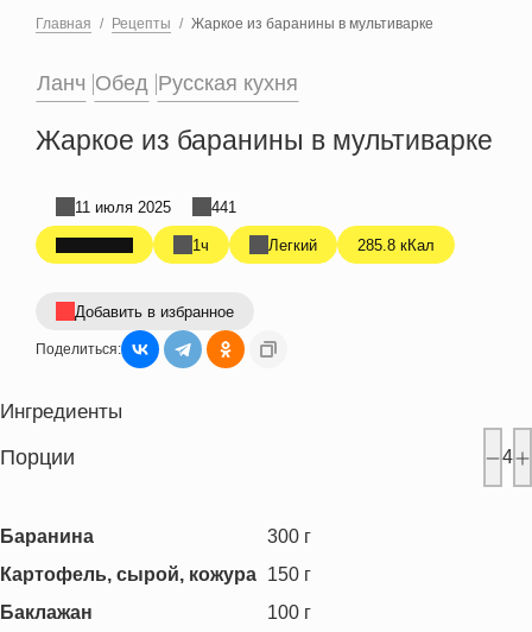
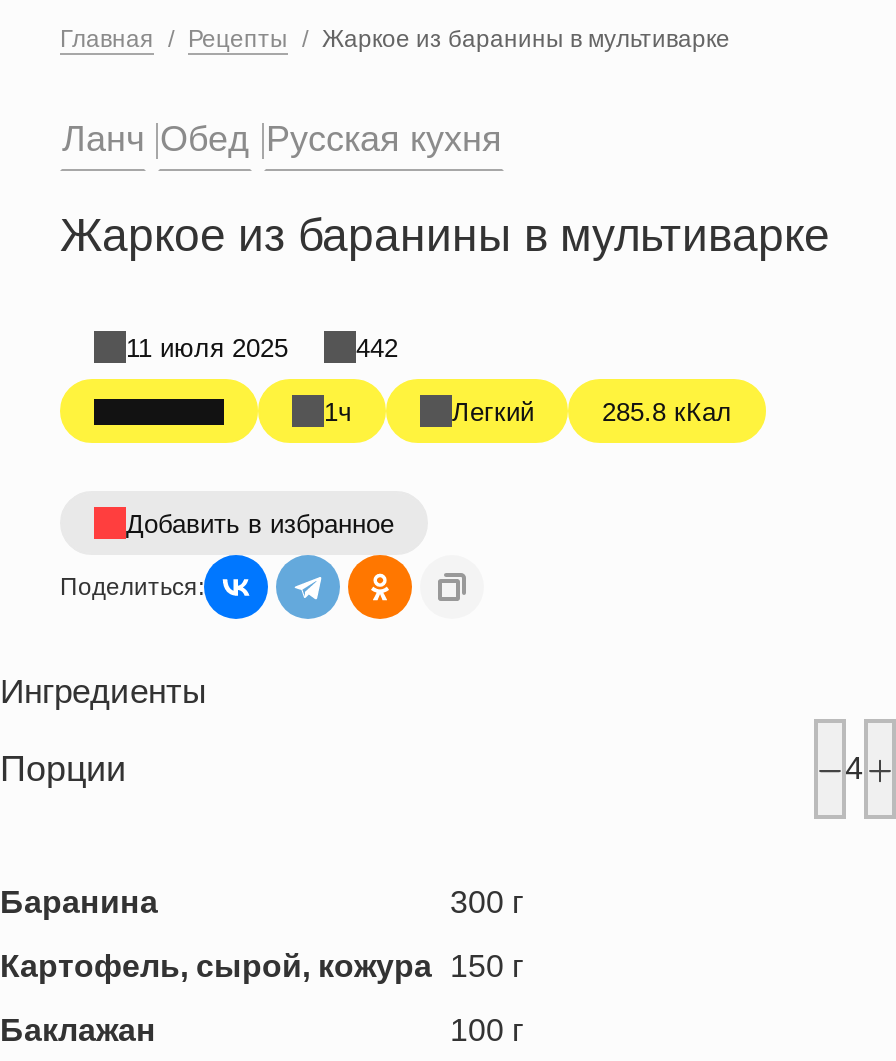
[211,198,236,216] 441 -> [356,332,398,362] 442

